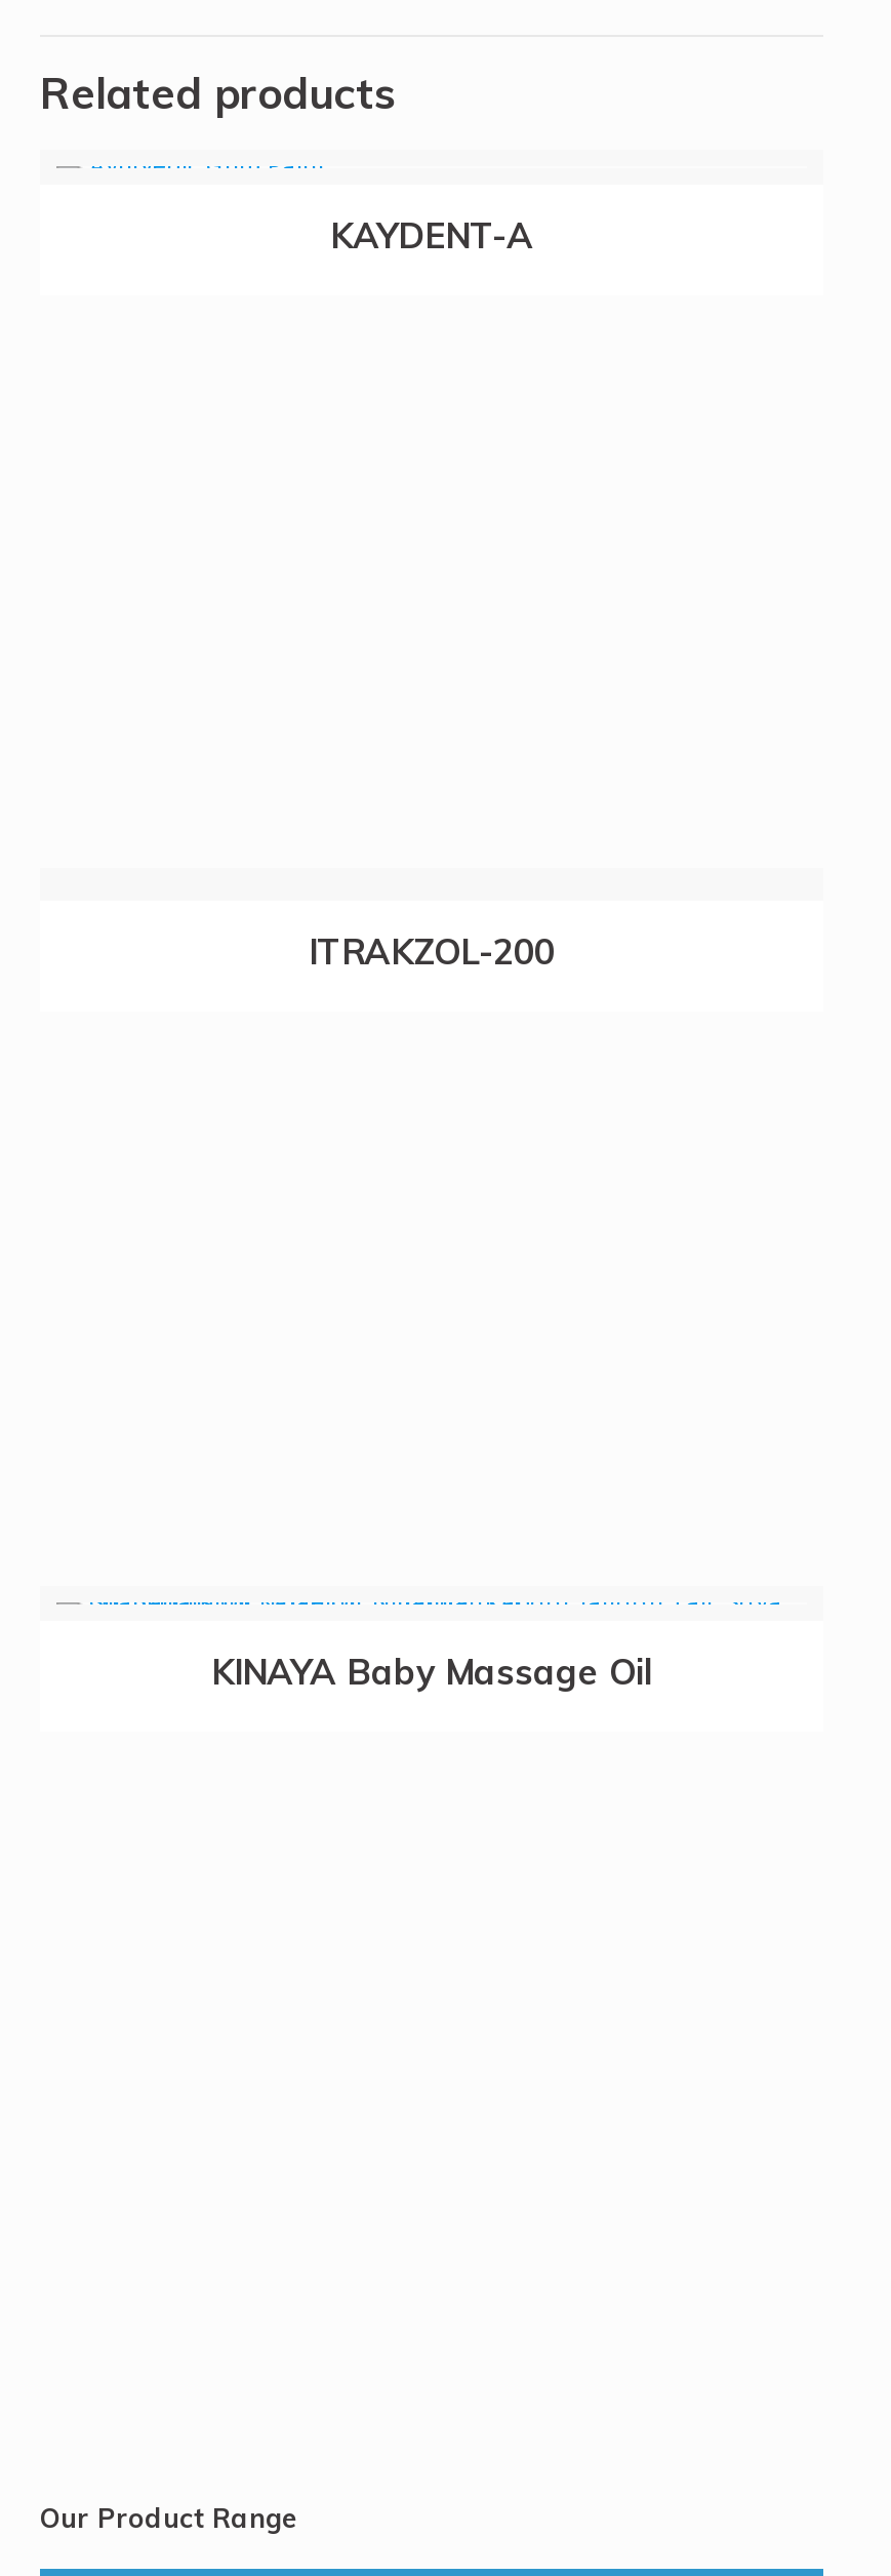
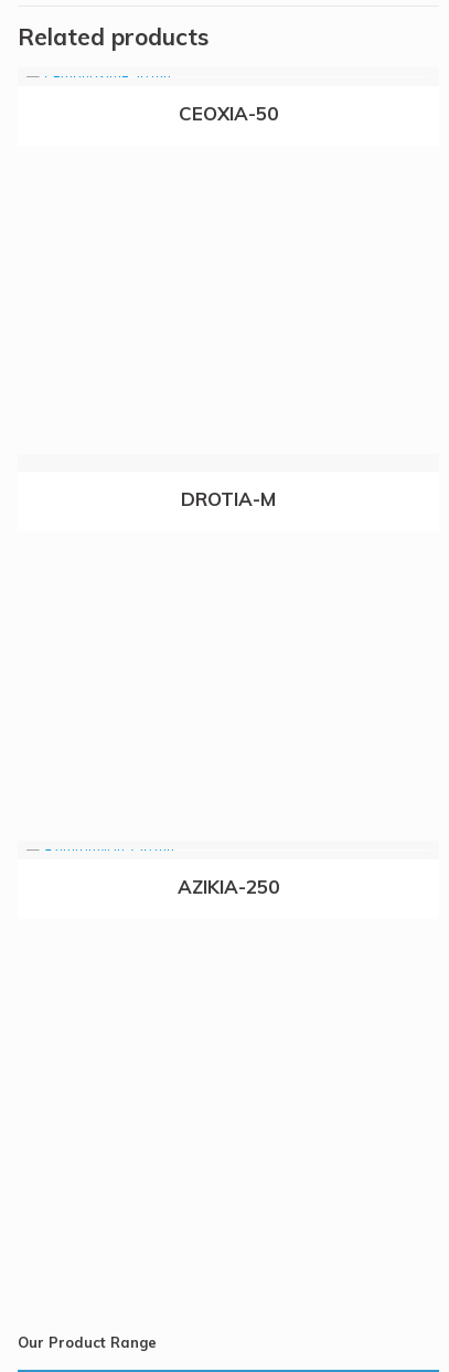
[330,213,533,256] KAYDENT-A -> [179,102,278,125] CEOXIA-50
[309,929,555,973] ITRAKZOL-200 -> [181,487,276,510] DROTIA-M
[211,1650,652,1693] KINAYA Baby Massage Oil -> [178,875,279,898] AZIKIA-250

